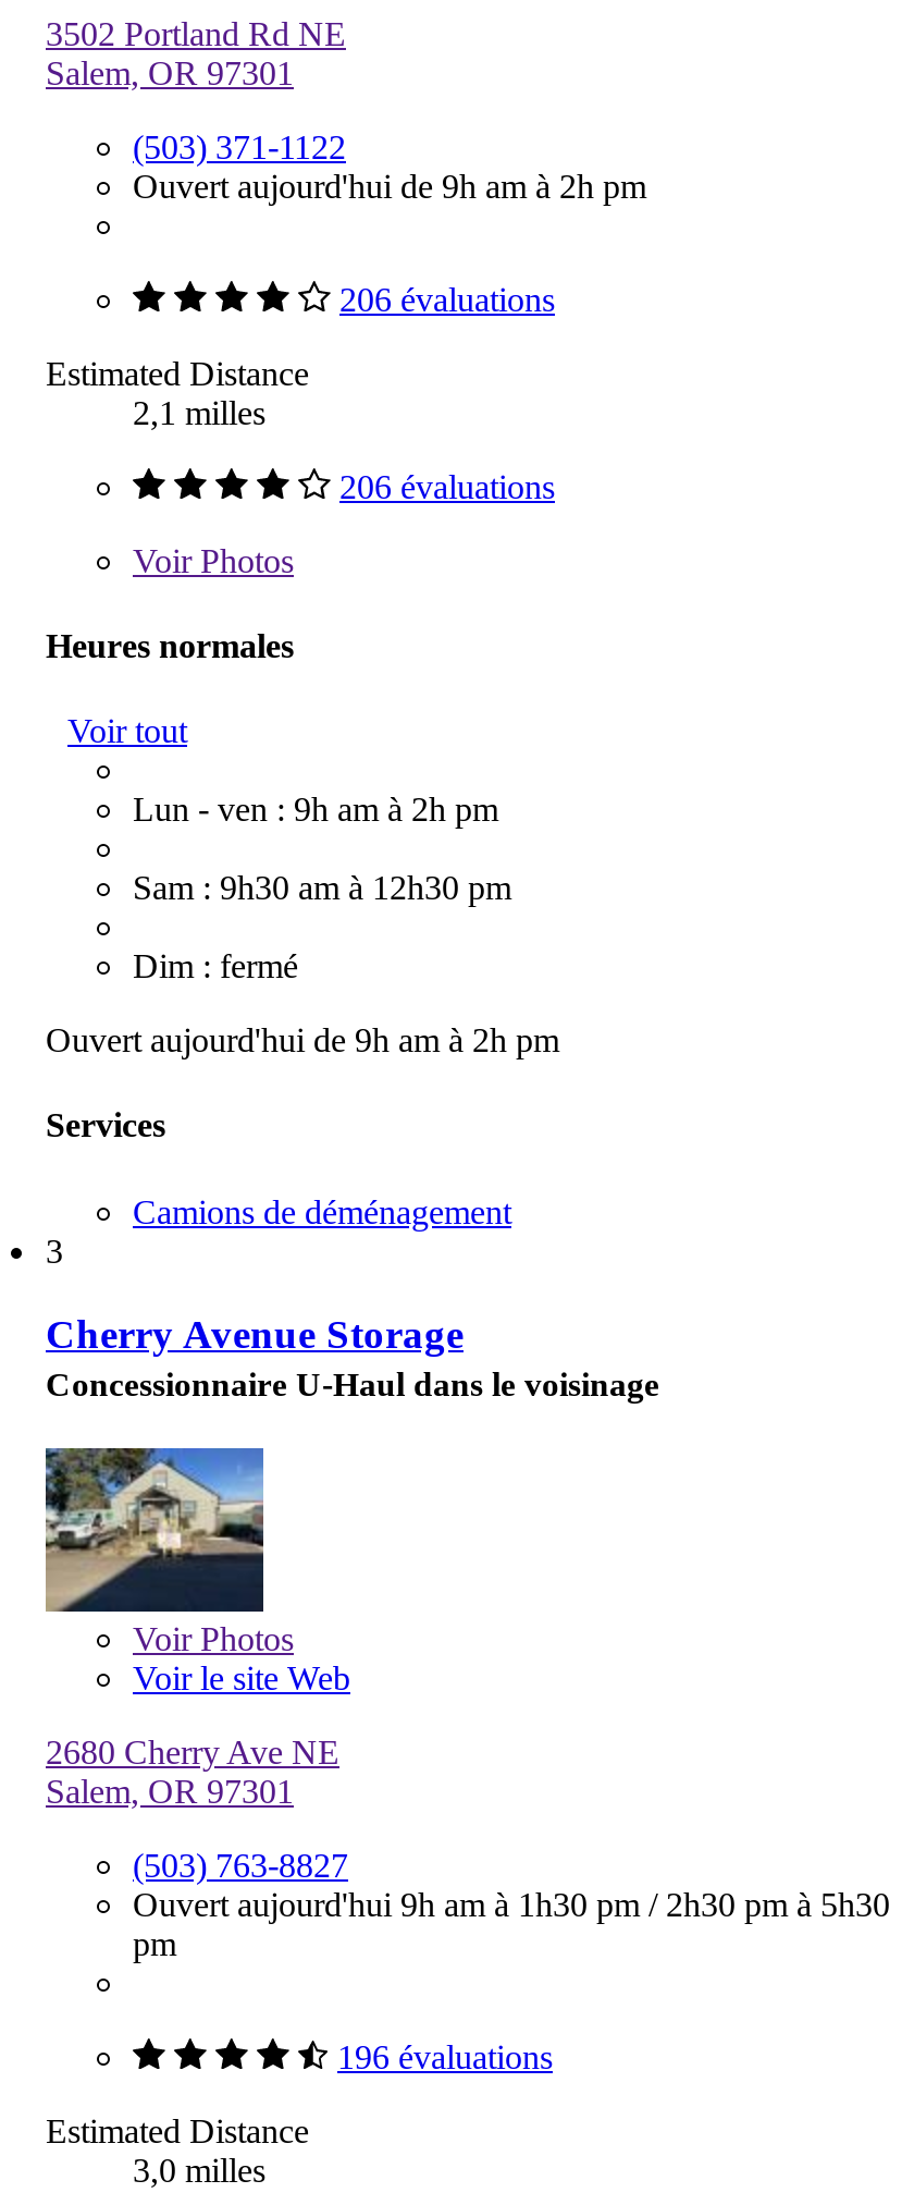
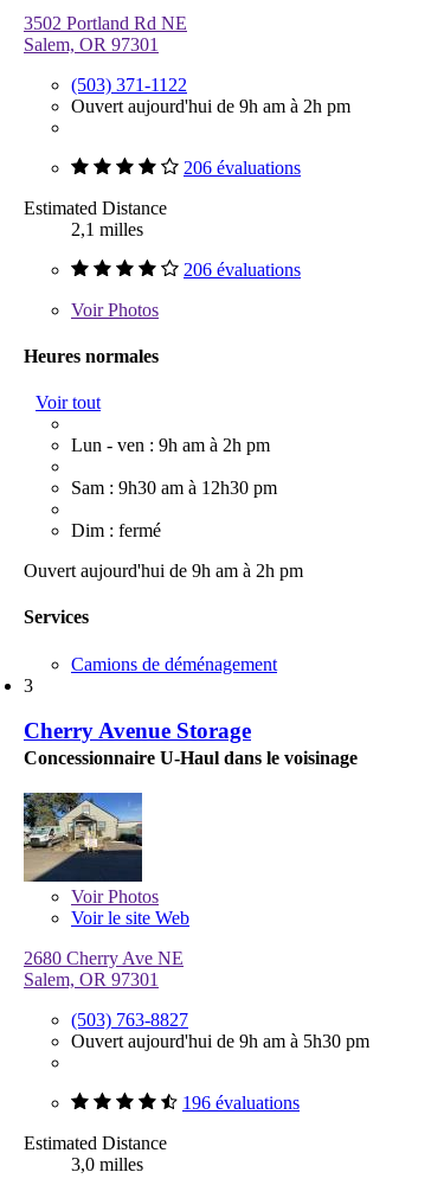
[133,1886,890,1962] Ouvert aujourd'hui 9h am à 1h30 pm / 2h30 pm à 5h30 | pm -> [71,1031,369,1051] Ouvert aujourd'hui de 9h am à 5h30 pm

